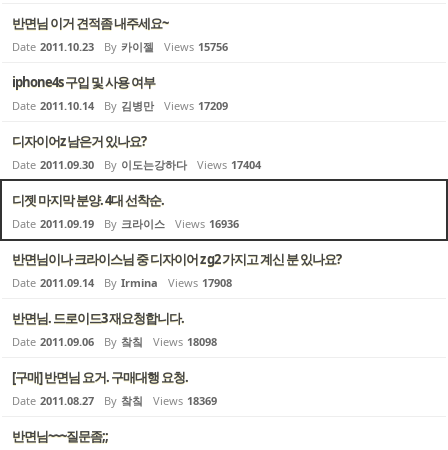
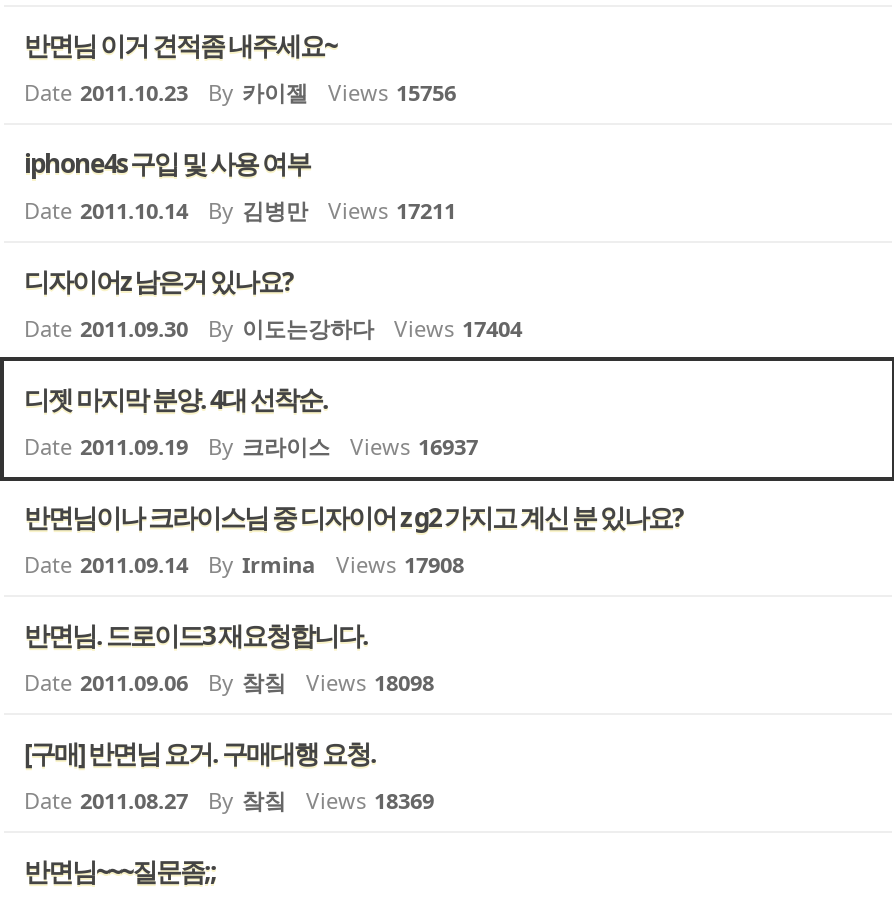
[12,98,228,113] Date 2011.10.14 By 김병만 Views 17209 -> [24,195,456,225] Date 2011.10.14 By 김병만 Views 17211
[12,216,239,231] Date 2011.09.19 By 크라이스 Views 16936 -> [24,431,478,461] Date 2011.09.19 By 크라이스 Views 16937

